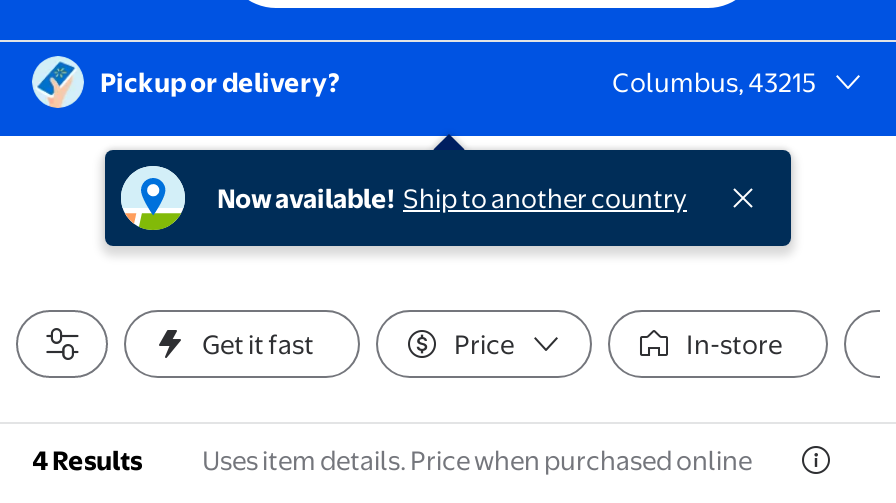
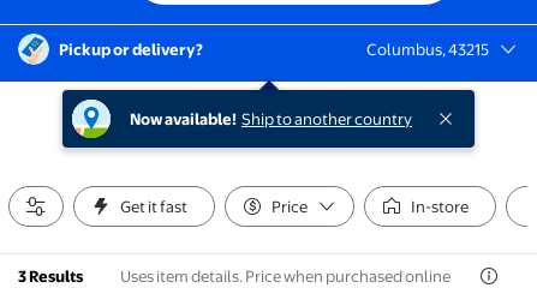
[32,443,752,476] 4 Results Uses item details. Price when purchased online -> [18,266,451,286] 3 Results Uses item details. Price when purchased online

